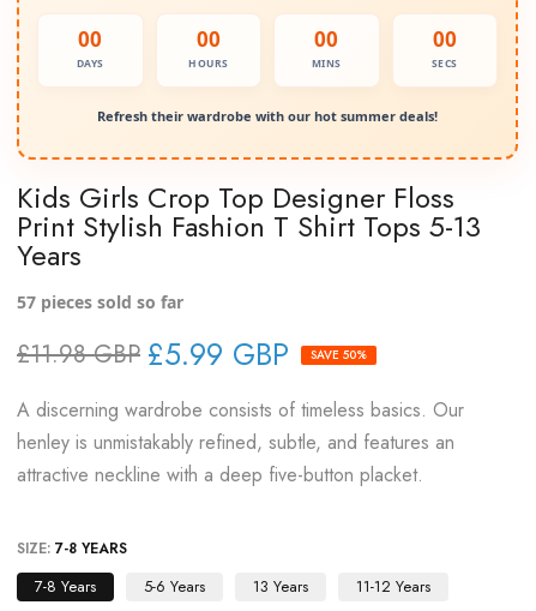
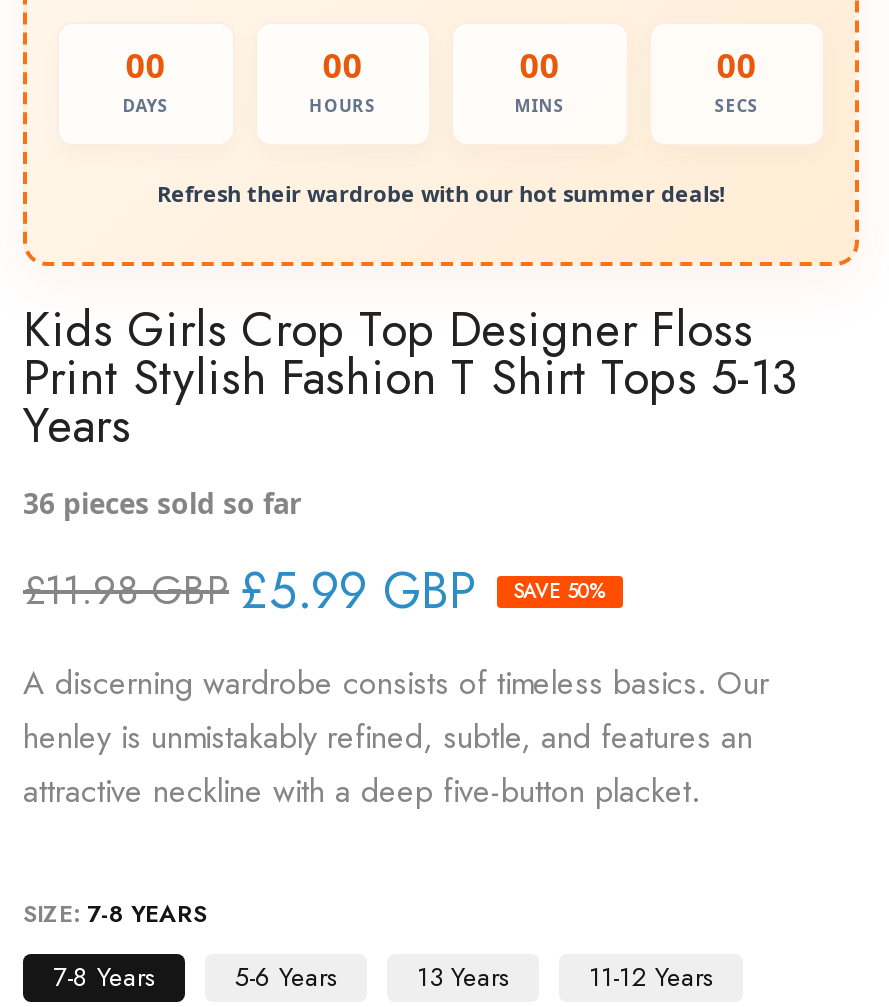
[17,291,183,314] 57 pieces sold so far -> [23,485,301,523] 36 pieces sold so far

